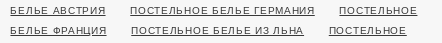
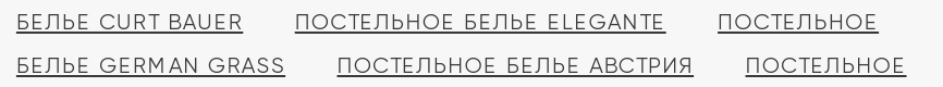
[10,5,315,16] БЕЛЬЕ АВСТРИЯ | ПОСТЕЛЬНОЕ БЕЛЬЕ ГЕРМАНИЯ -> [16,10,666,34] БЕЛЬЕ CURT BAUER | ПОСТЕЛЬНОЕ БЕЛЬЕ ELEGANTE
[10,25,304,36] БЕЛЬЕ ФРАНЦИЯ | ПОСТЕЛЬНОЕ БЕЛЬЕ ИЗ ЛЬНА -> [16,53,694,77] БЕЛЬЕ GERMAN GRASS | ПОСТЕЛЬНОЕ БЕЛЬЕ АВСТРИЯ

